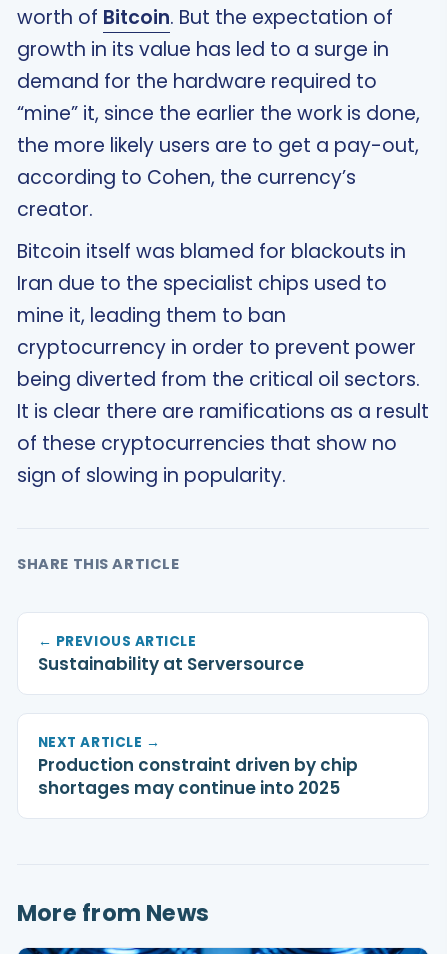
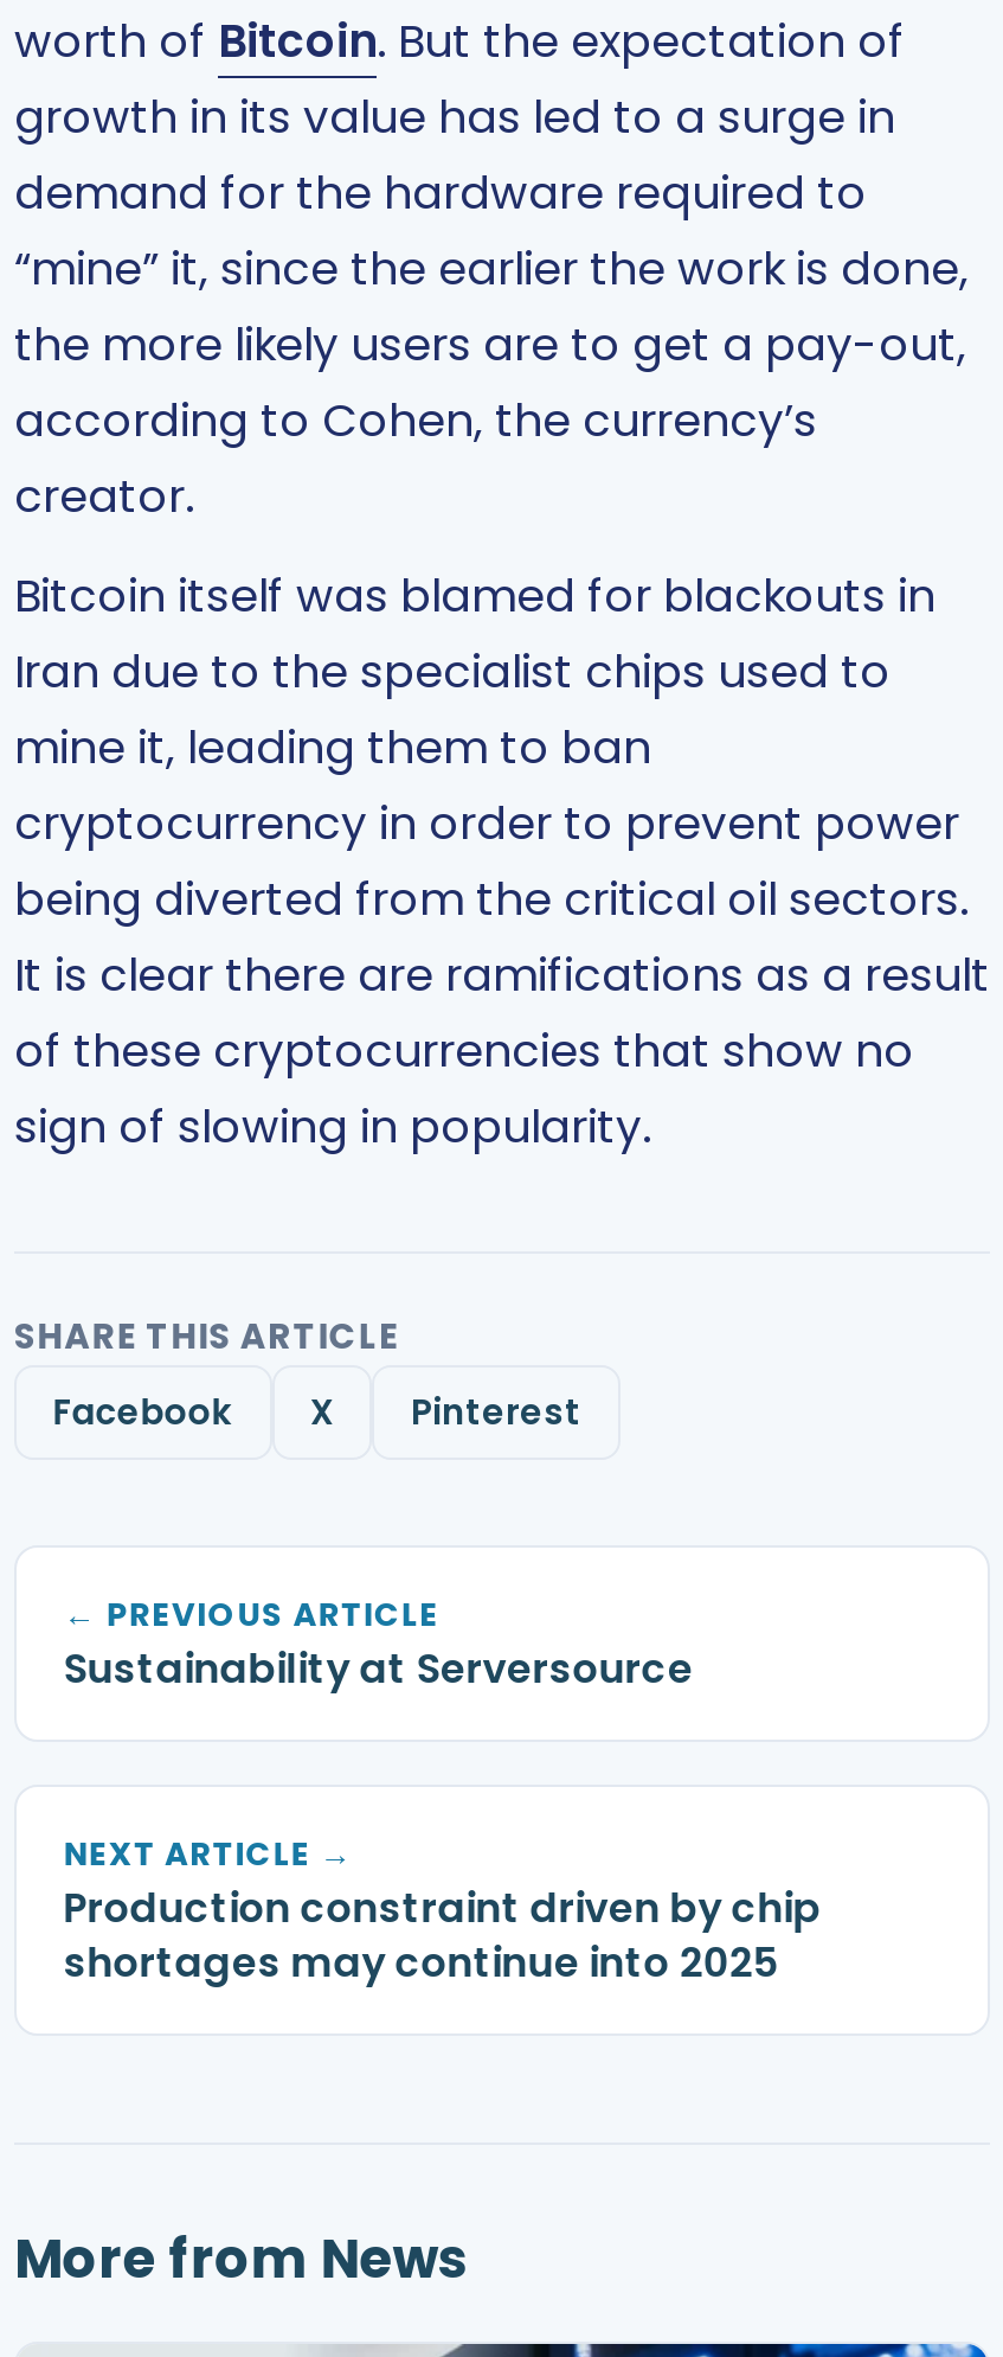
none -> [53,1389,581,1436] Facebook | X | Pinterest

